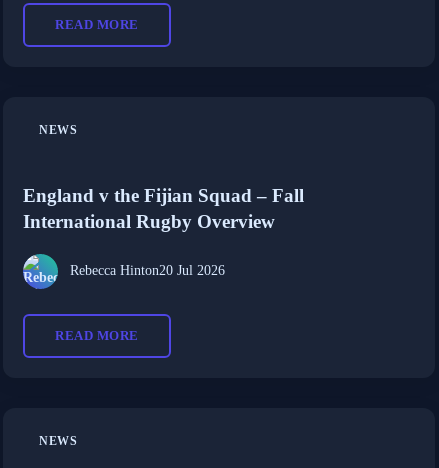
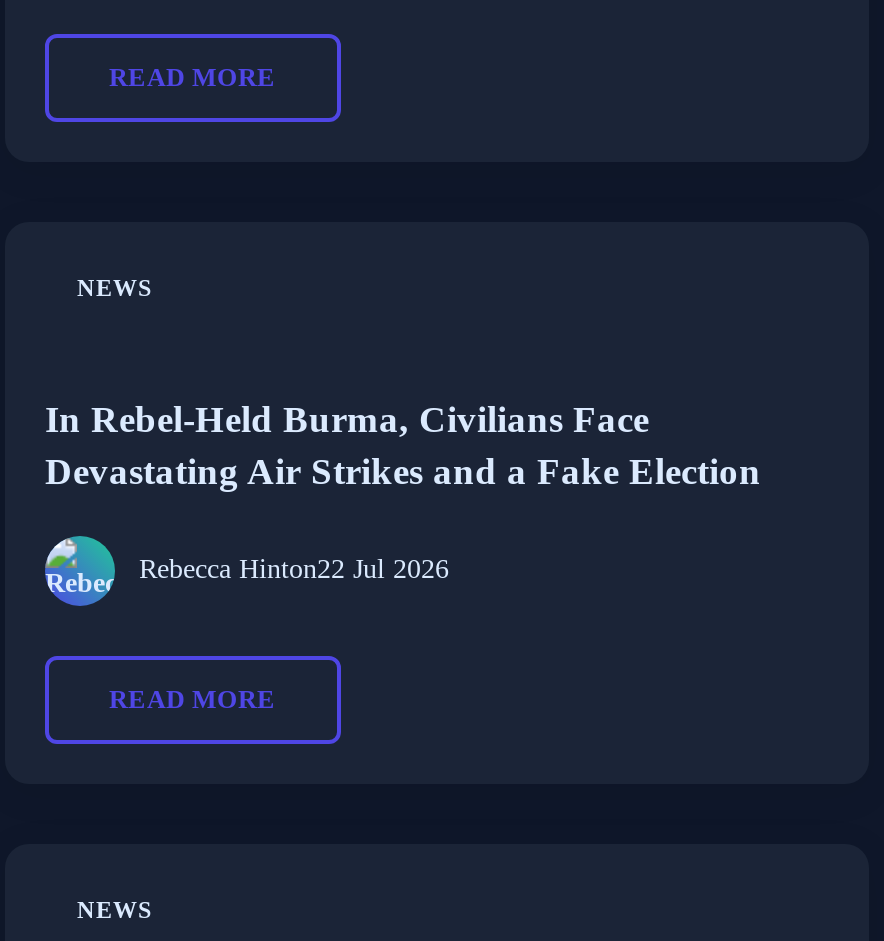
[23,185,304,232] England v the Fijian Squad – Fall | International Rugby Overview -> [45,398,761,492] In Rebel-Held Burma, Civilians Face | Devastating Air Strikes and a Fake Election
[70,263,225,278] Rebecca Hinton20 Jul 2026 -> [139,554,449,584] Rebecca Hinton22 Jul 2026

